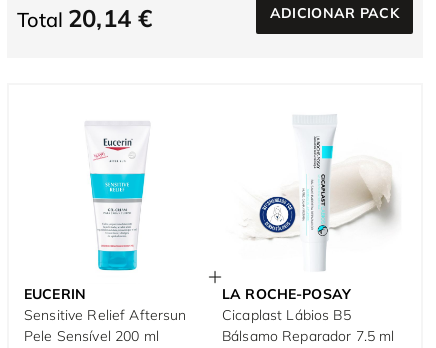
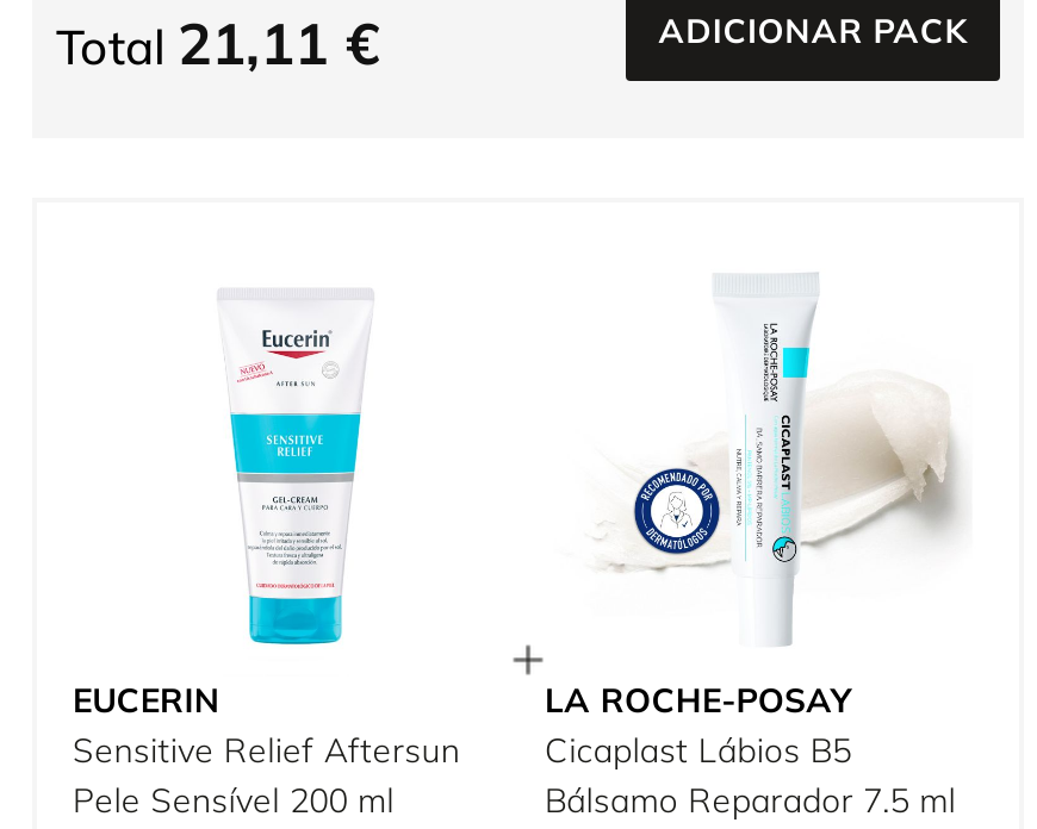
[17,3,153,33] Total 20,14 € -> [56,7,380,79] Total 21,11 €

